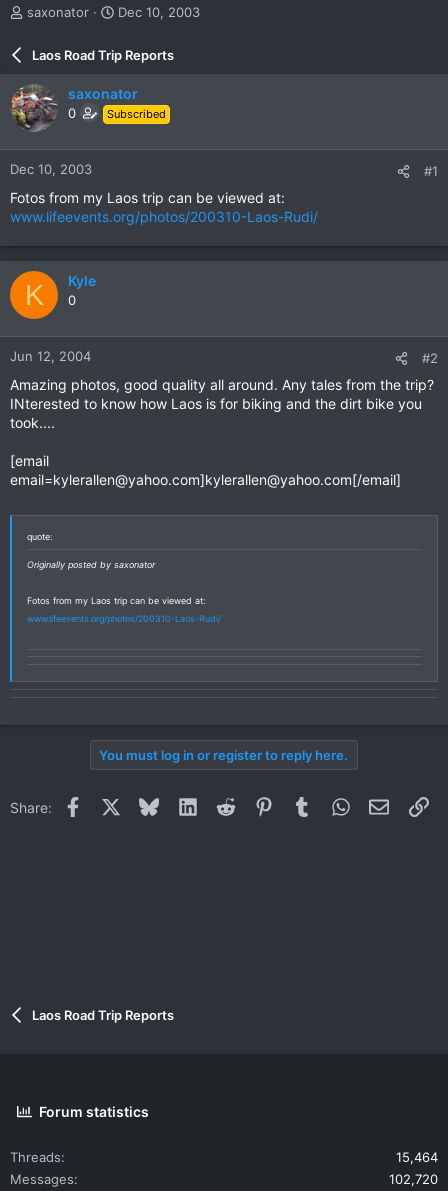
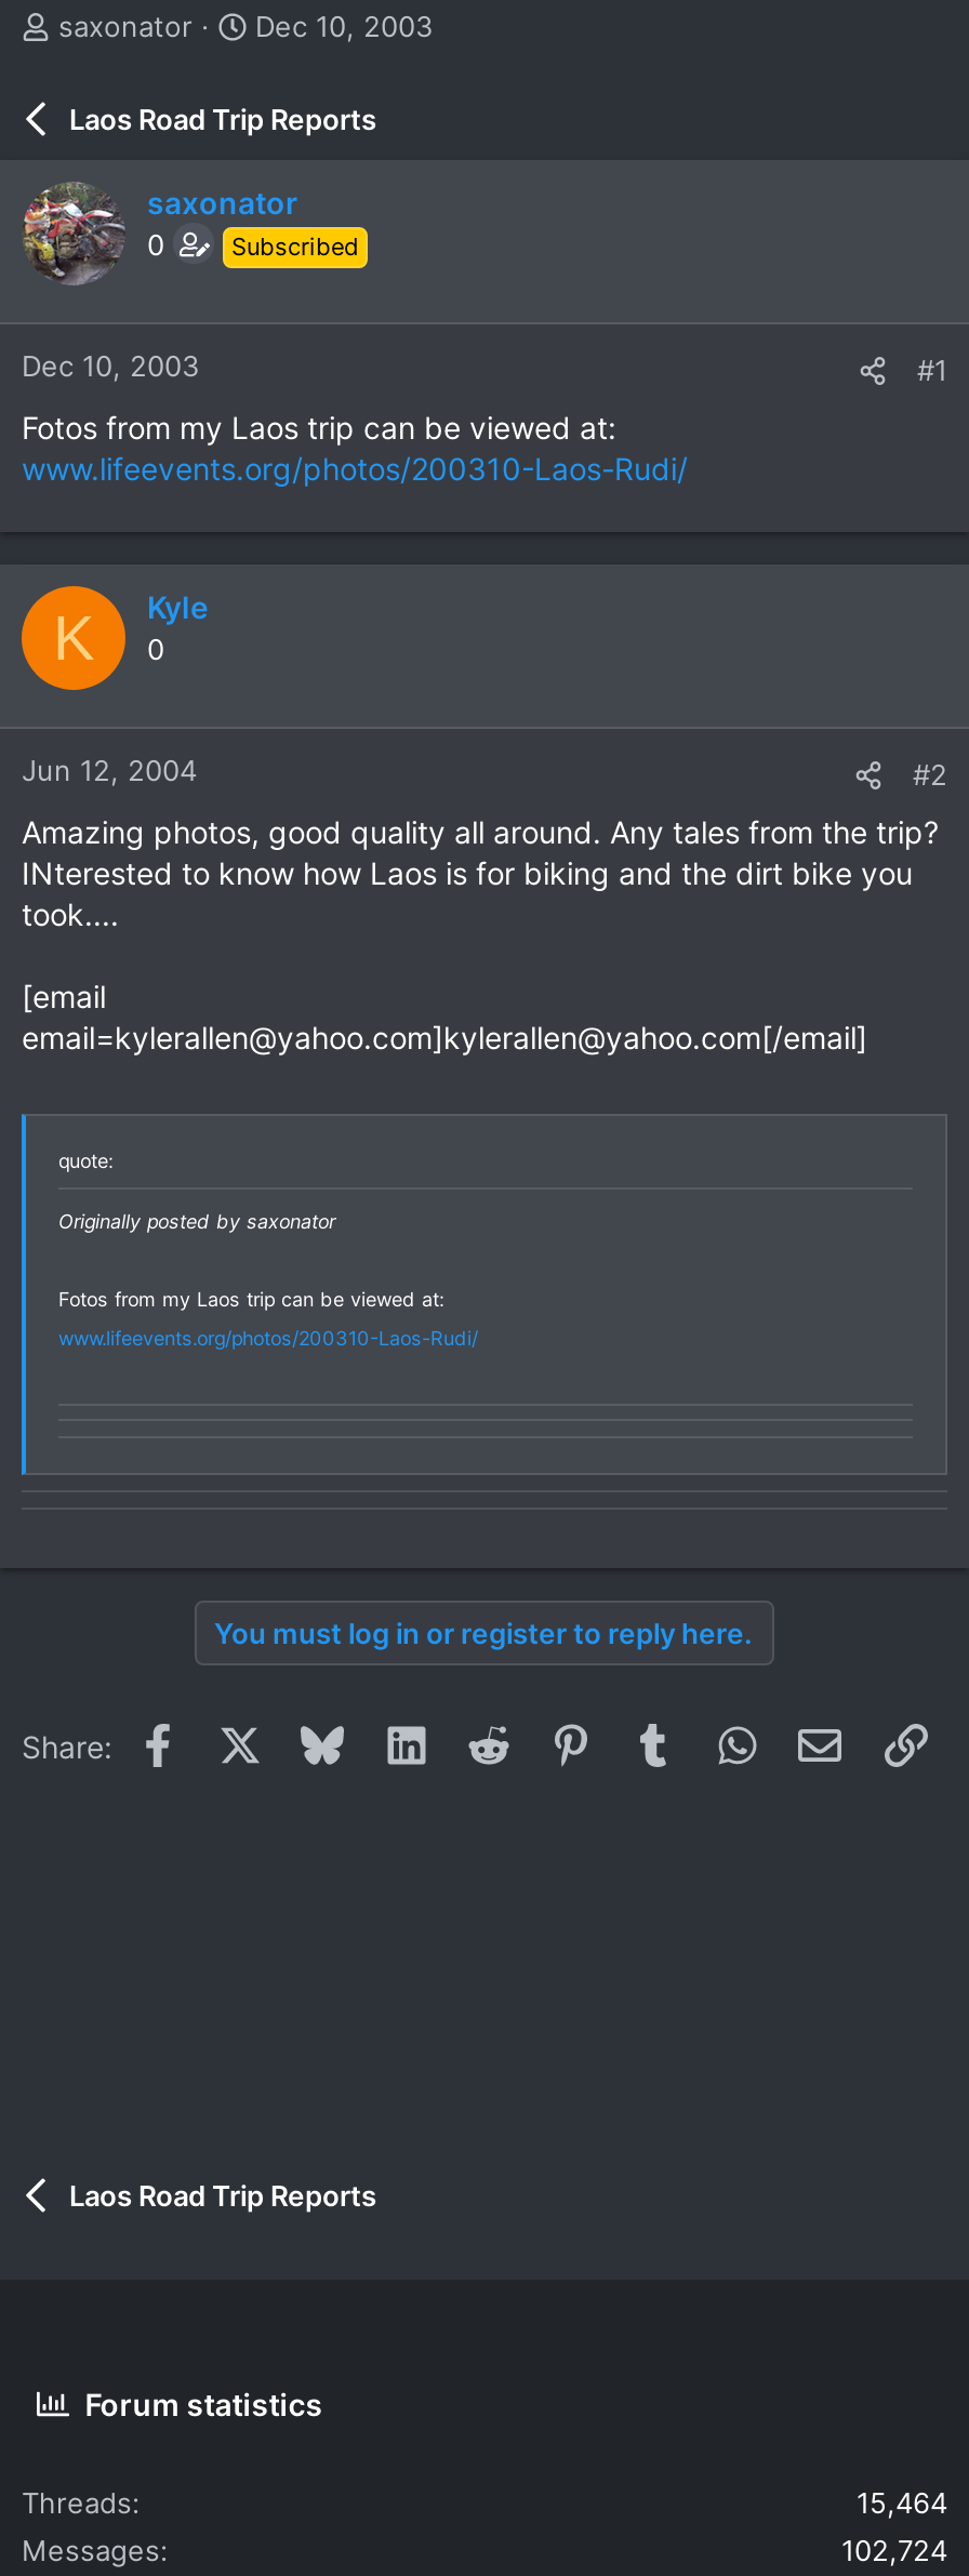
[389,1171,438,1187] 102,720 -> [841,2532,947,2567] 102,724

